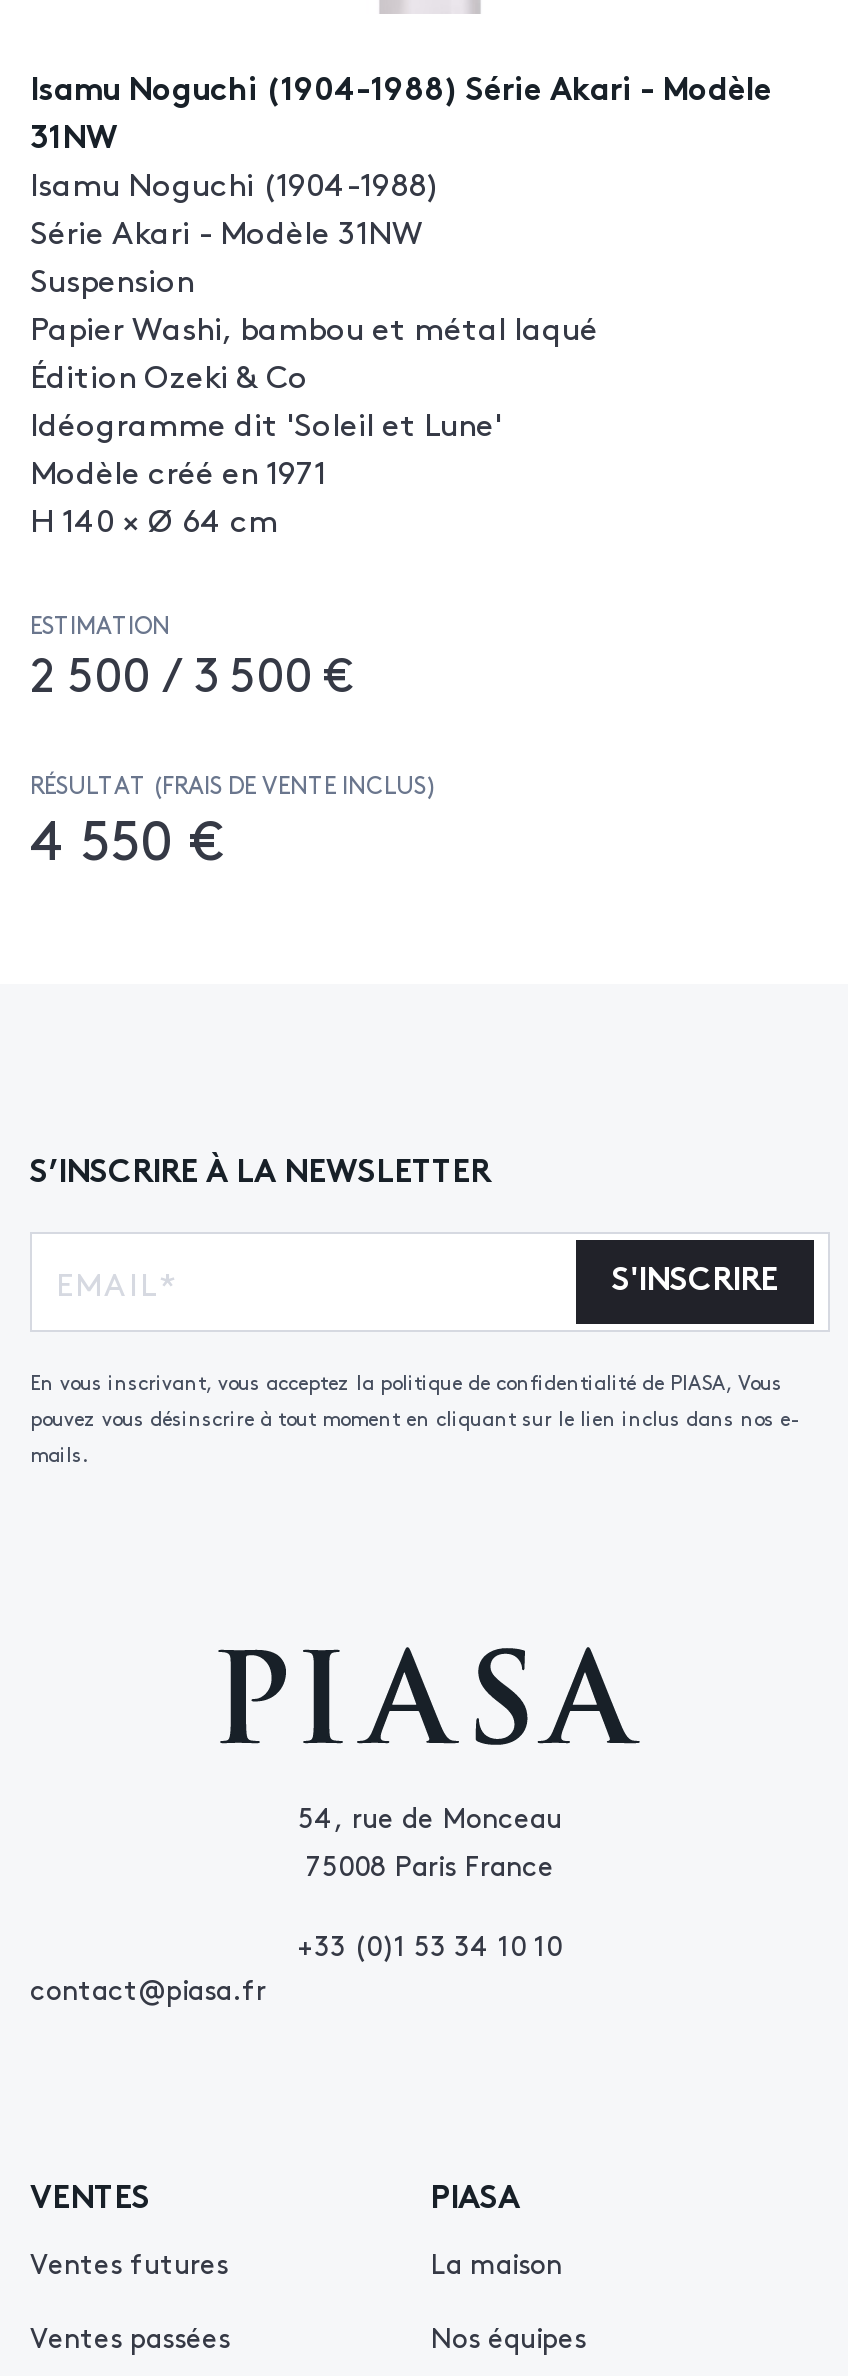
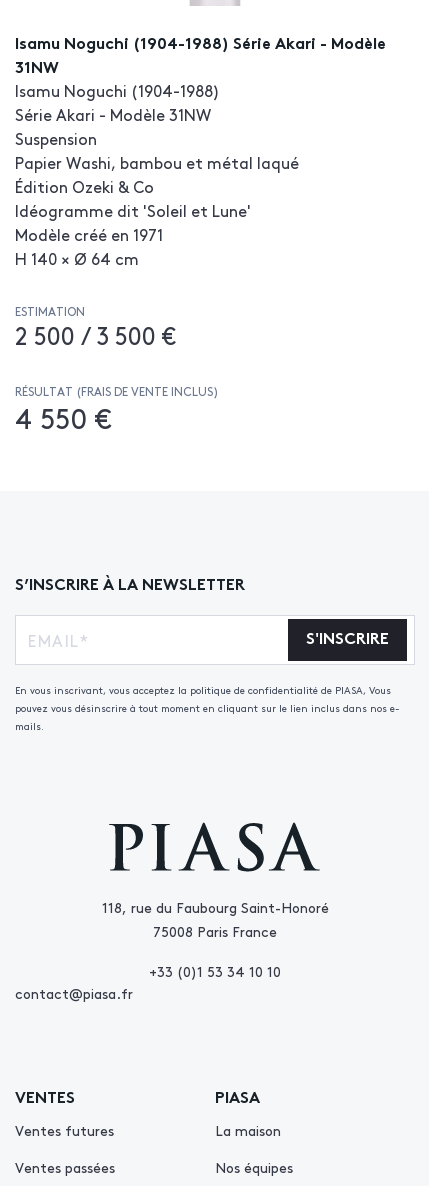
[298,1796,562,1836] 54, rue de Monceau -> [101,897,328,917] 118, rue du Faubourg Saint-Honoré

